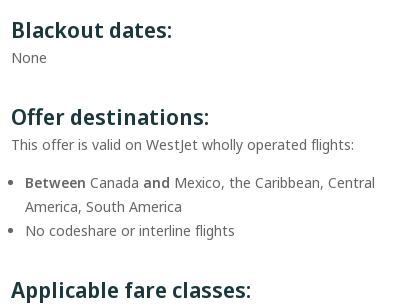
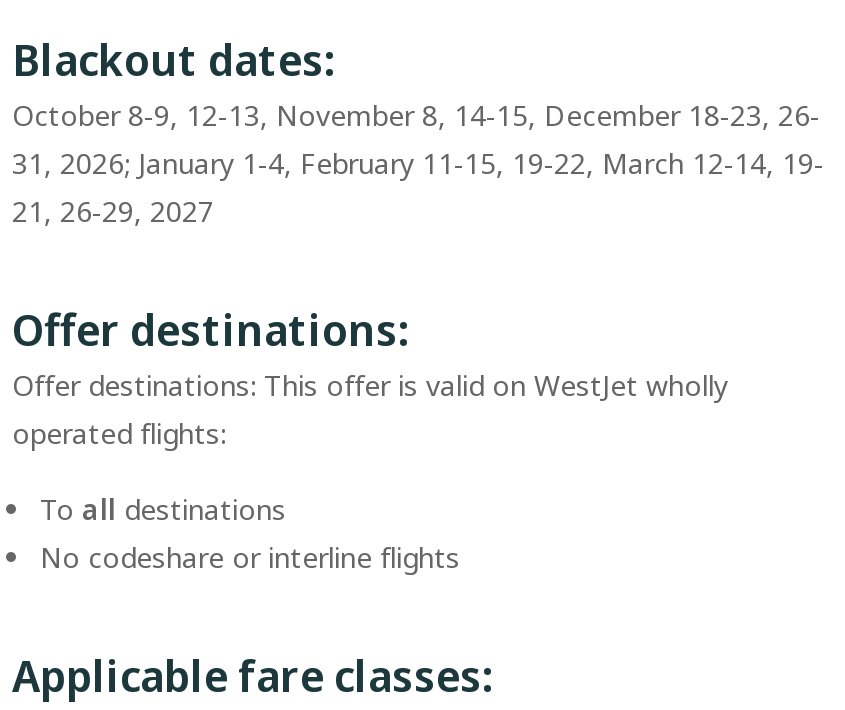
[11,48,47,67] None -> [12,96,824,230] October 8-9, 12-13, November 8, 14-15, December 18-23, 26- | 31, 2026; January 1-4, February 11-15, 19-22, March 12-14, 19- | 21, 26-29, 2027
[11,135,354,154] This offer is valid on WestJet wholly operated flights: -> [12,366,728,452] Offer destinations: This offer is valid on WestJet wholly | operated flights:
[25,173,375,216] Between Canada and Mexico, the Caribbean, Central | America, South America -> [40,490,286,528] To all destinations

